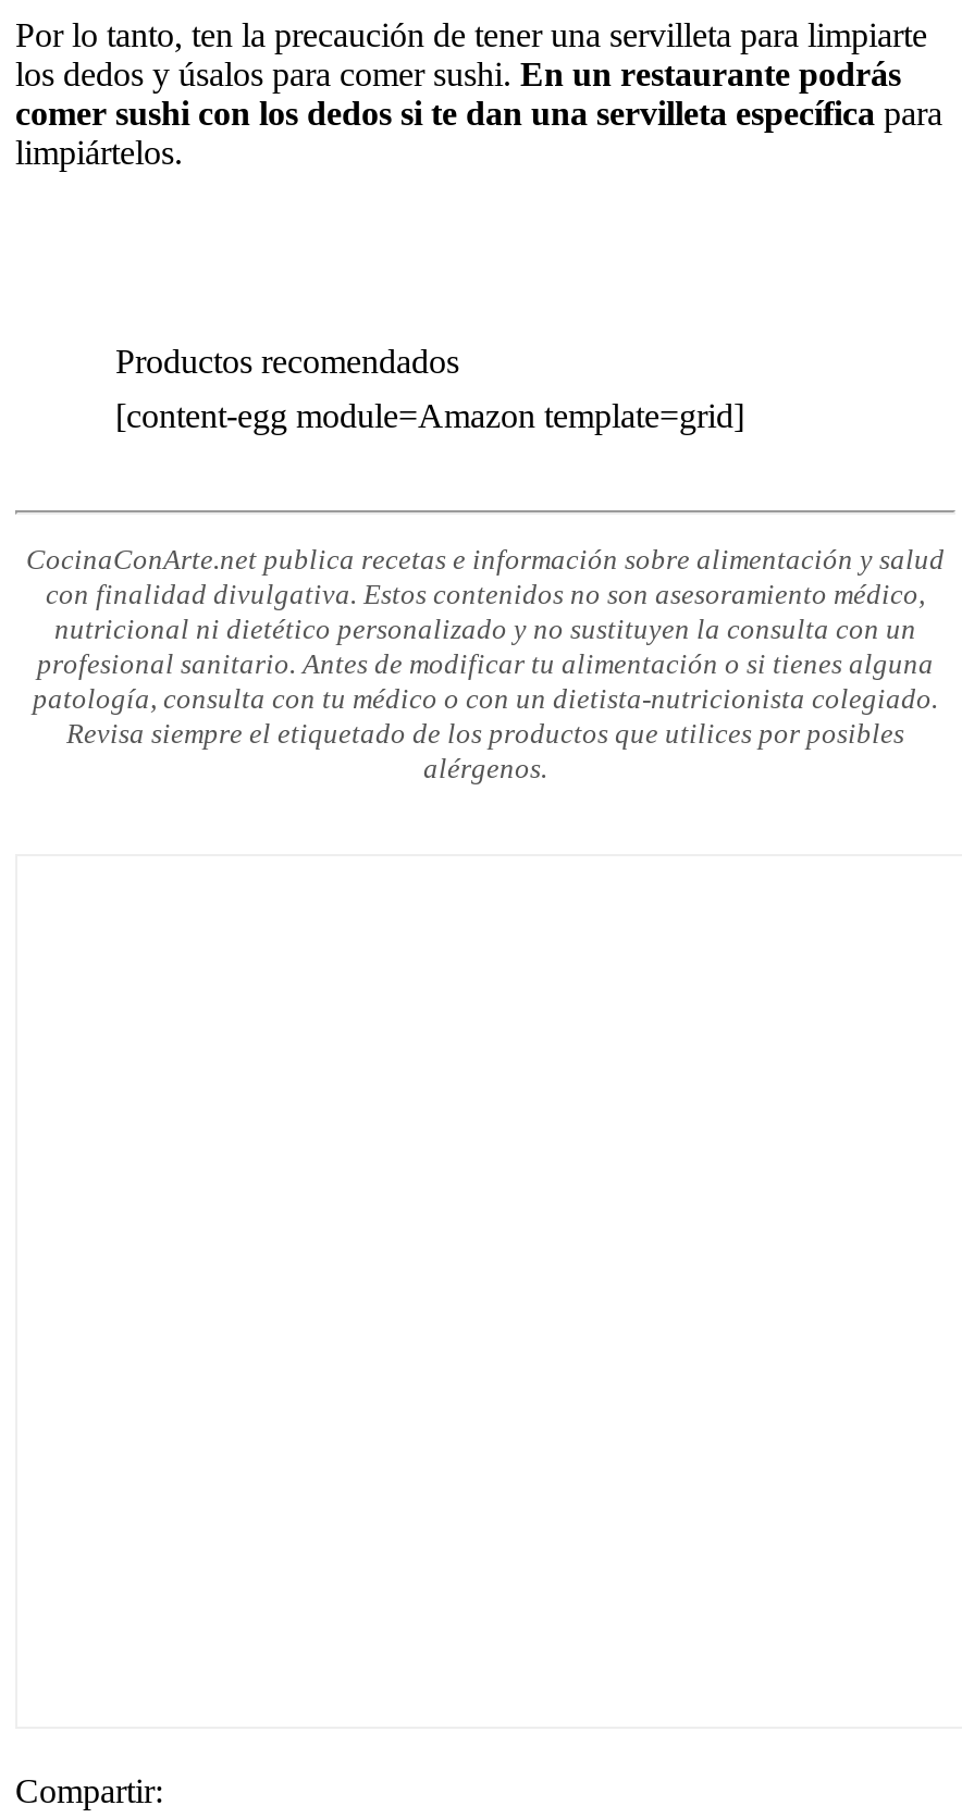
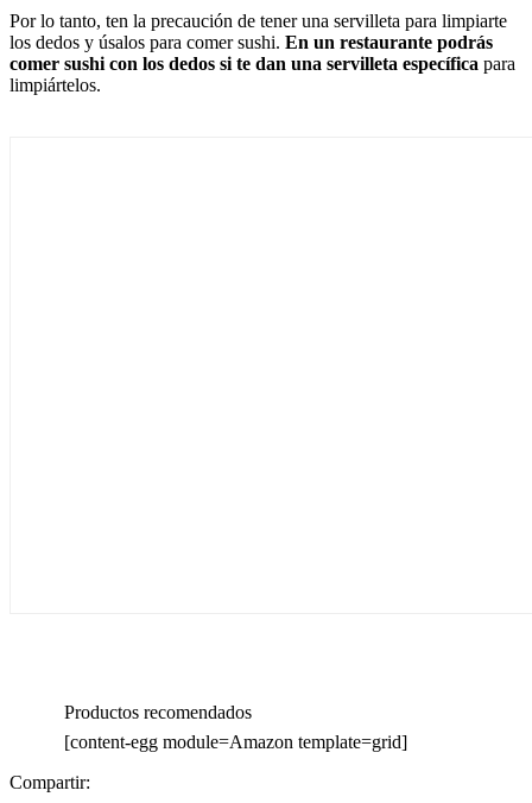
moved [115,342,744,433] -> [64,702,407,751]: Productos recomendados | [content-egg module=Amazon template=grid]
[26,542,945,784] CocinaConArte.net publica recetas e información sobre alimentación y salud | con finalidad divulgativa. Estos contenidos no son asesoramiento médico, | nutricional ni dietético personalizado y no sustituyen la consulta con un | profesional sanitario. Antes de modificar tu alimentación o si tienes alguna | patología, consulta con tu médico o con un dietista-nutricionista colegiado. | Revisa siempre el etiquetado de los productos que utilices por posibles | alérgenos. -> none

